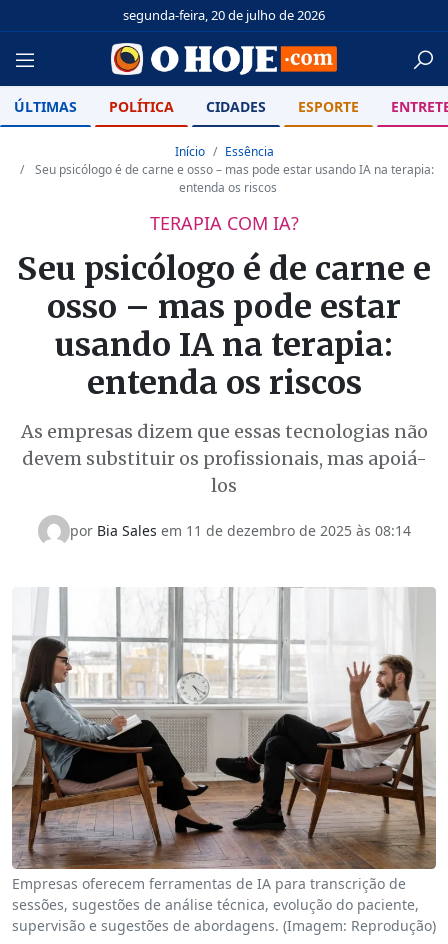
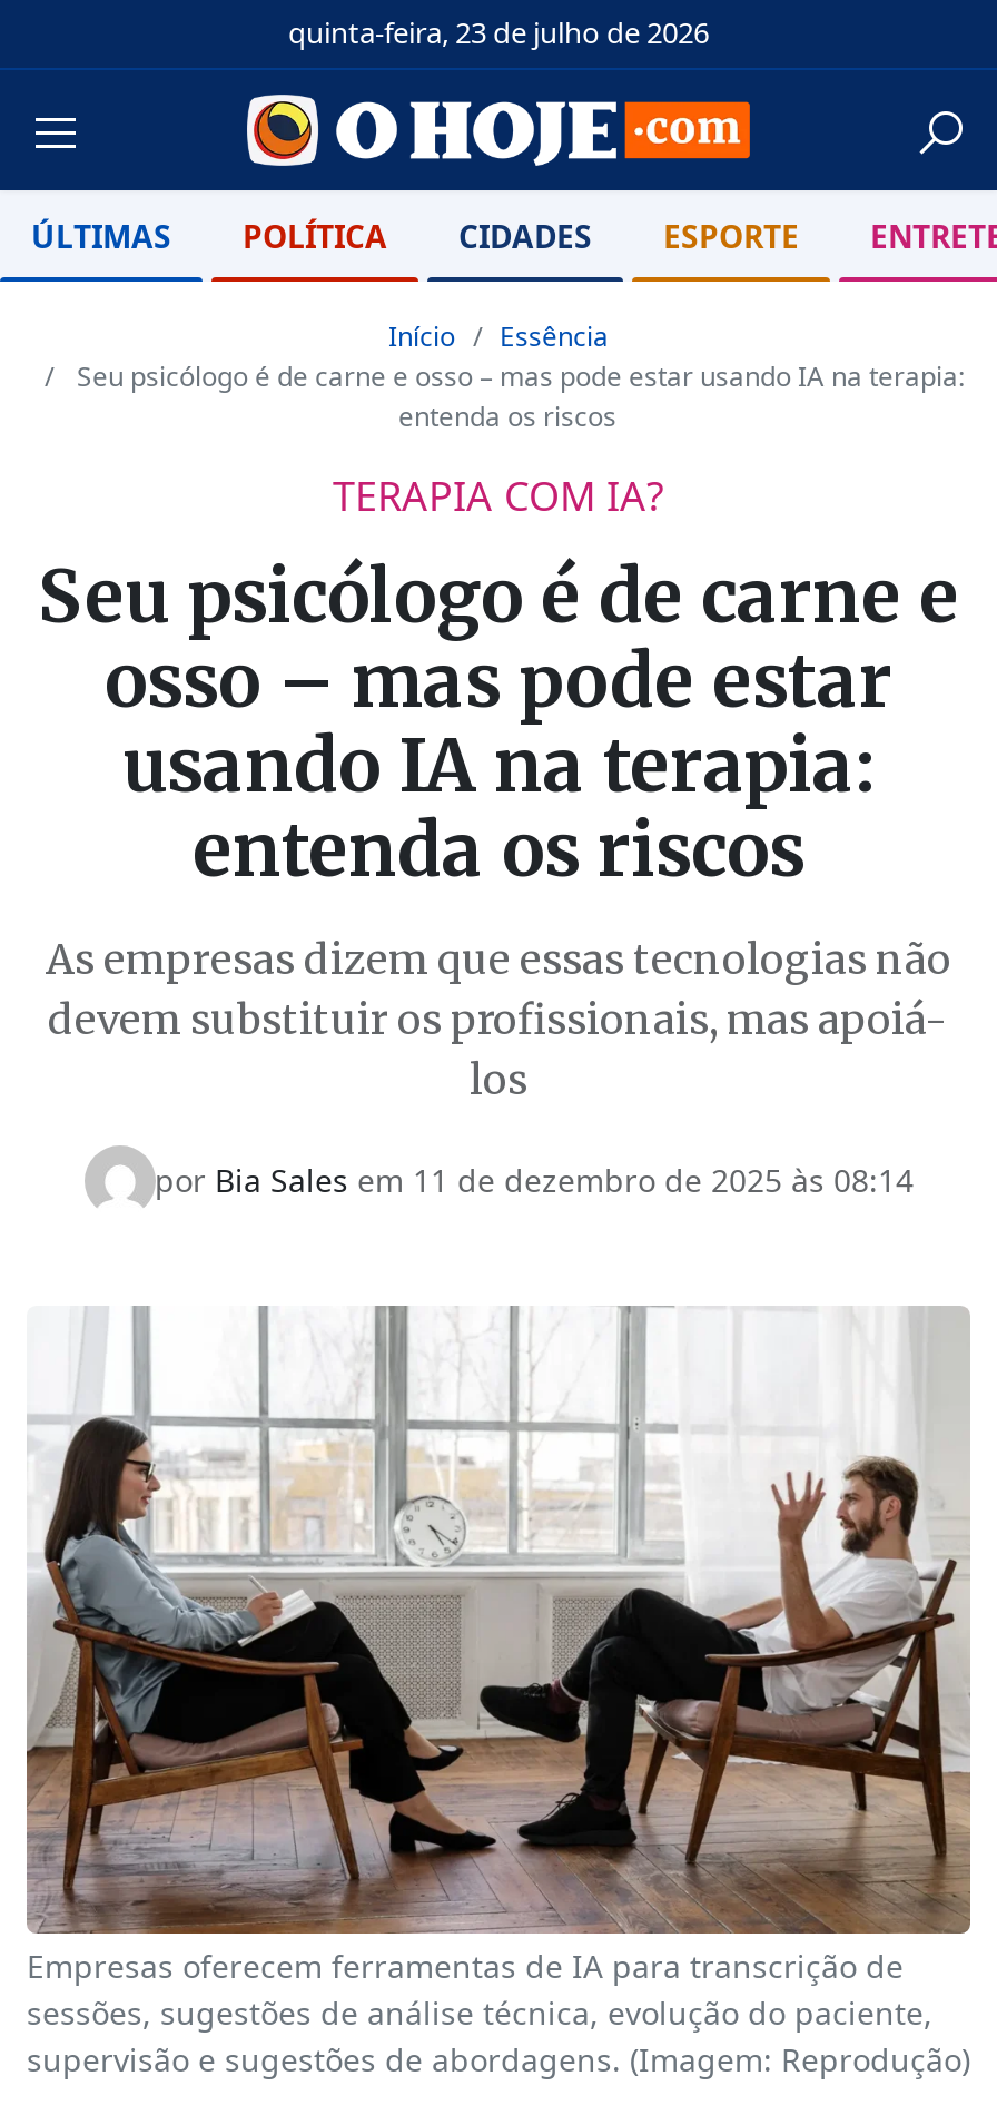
[123,6,325,24] segunda-feira, 20 de julho de 2026 -> [288,12,709,52] quinta-feira, 23 de julho de 2026

